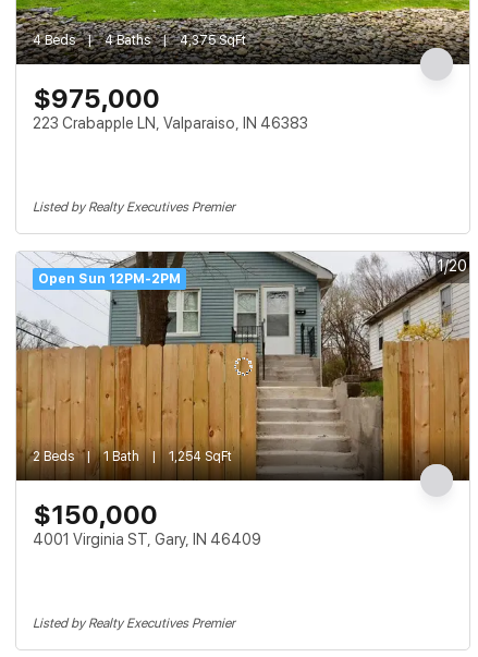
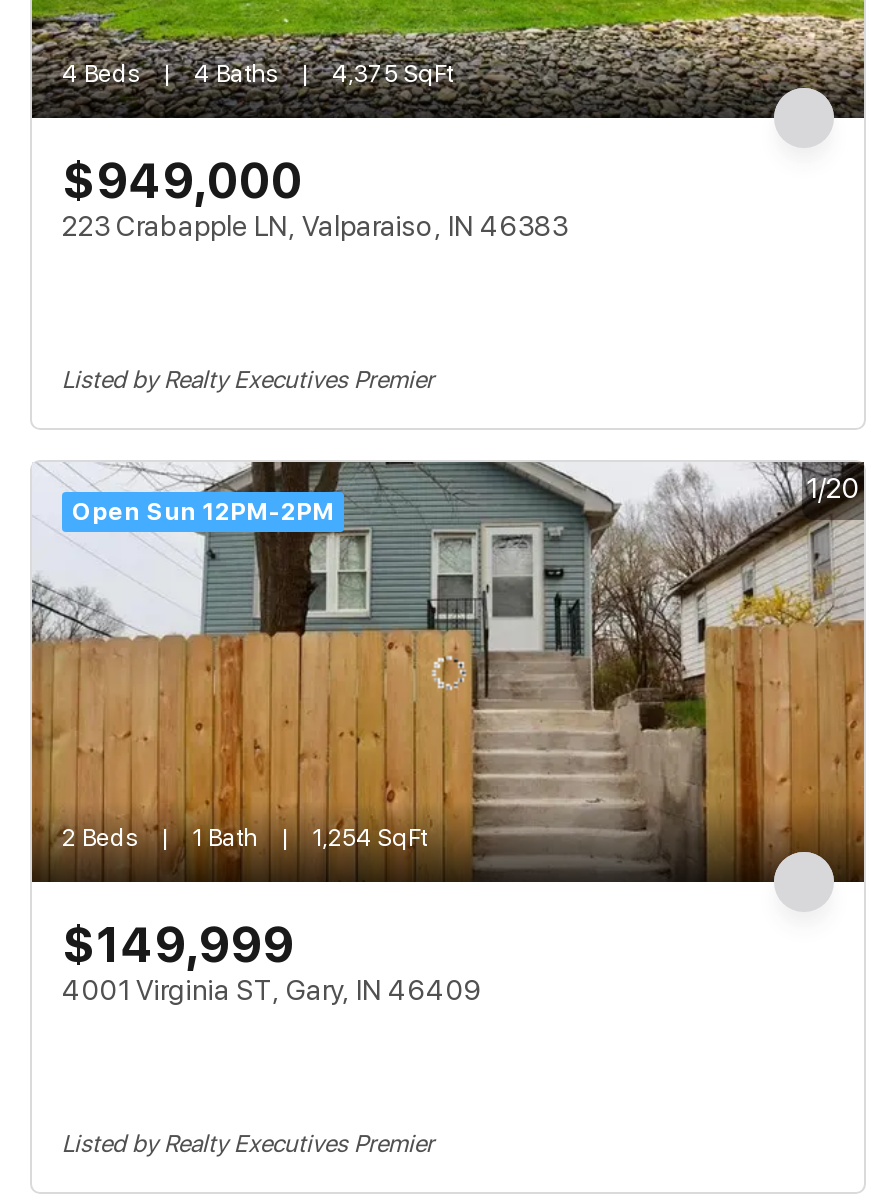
[33,83,160,114] $975,000 -> [62,152,302,210] $949,000
[33,499,158,531] $150,000 -> [62,916,294,974] $149,999

